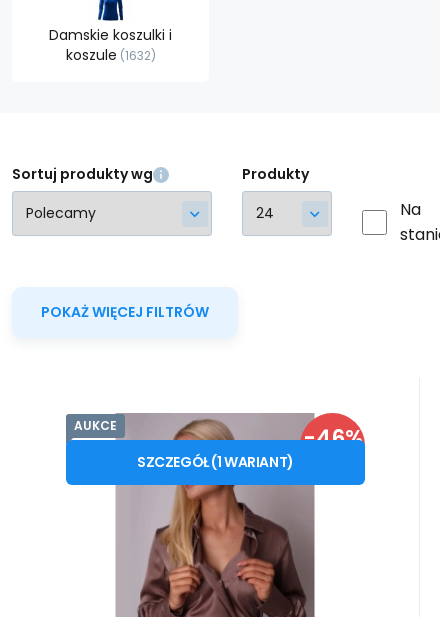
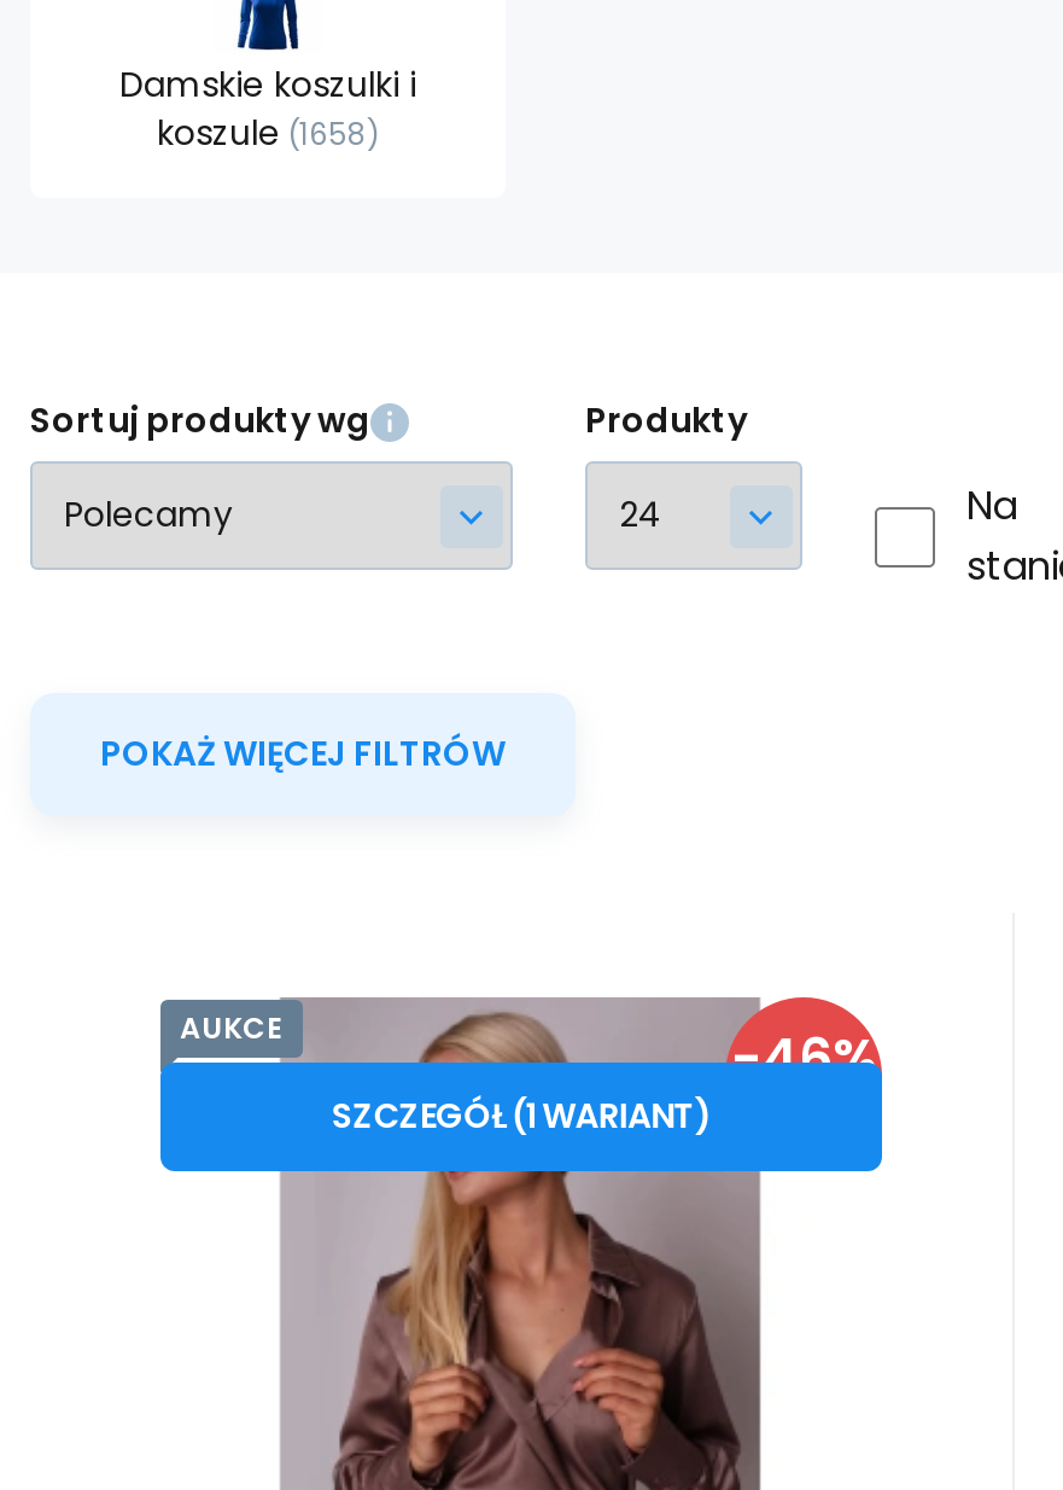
[65,45,150,65] koszule 1632 -> [157,109,367,157] koszule 1658

